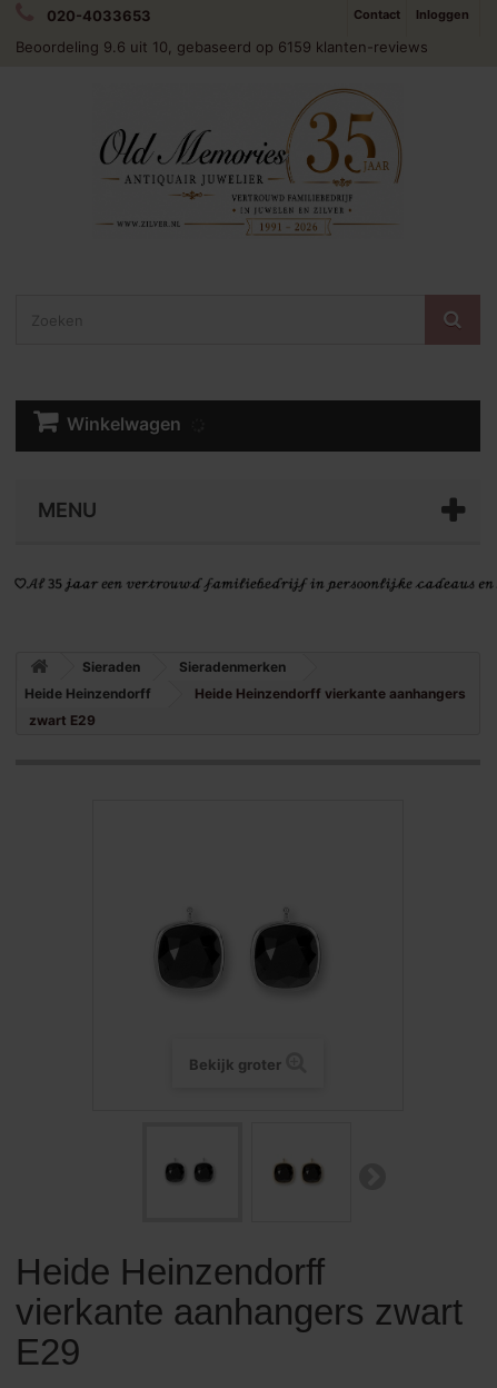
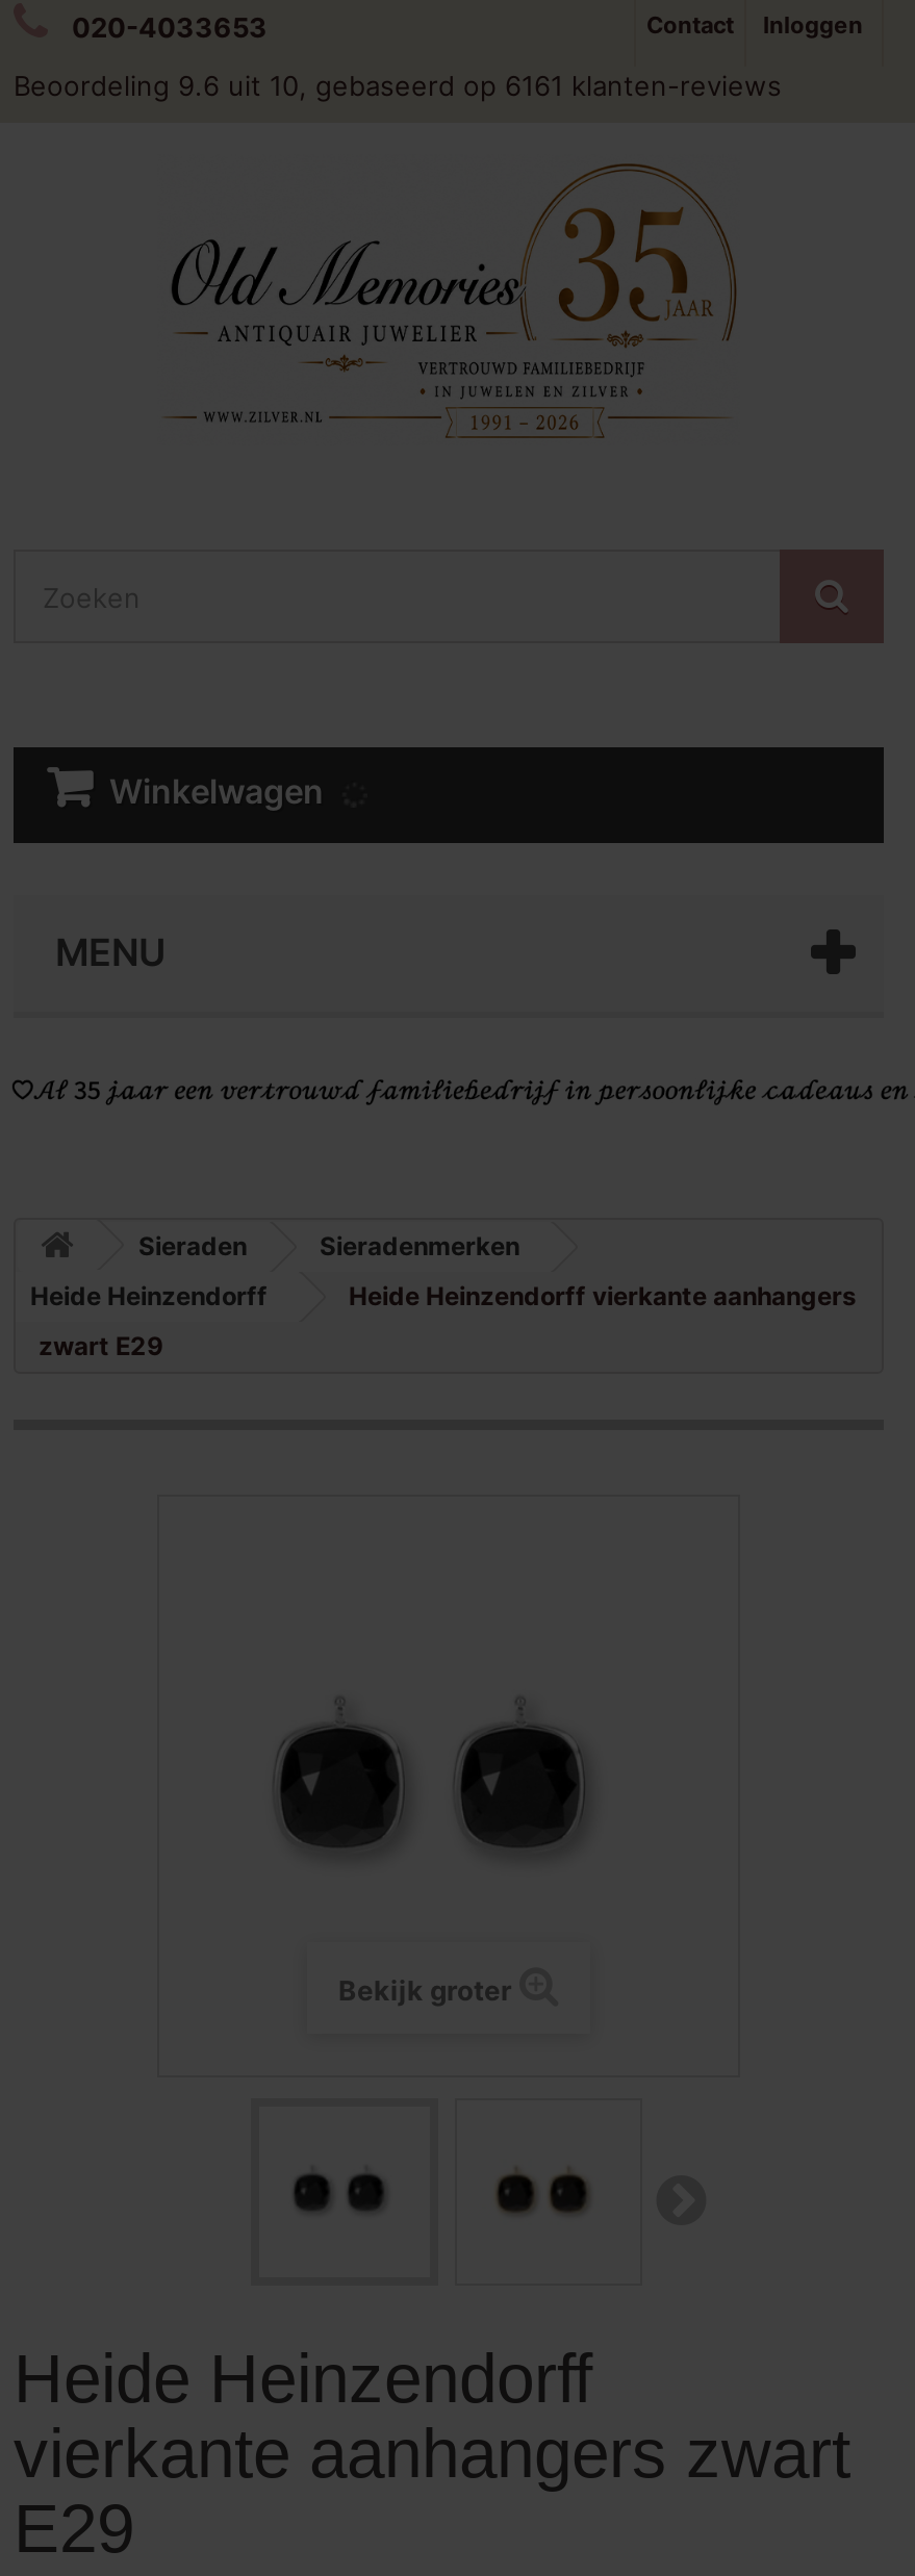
[16,38,428,56] Beoordeling 9.6 uit 10, gebaseerd op 6159 klanten-reviews -> [14,69,782,102] Beoordeling 9.6 uit 10, gebaseerd op 6161 klanten-reviews

